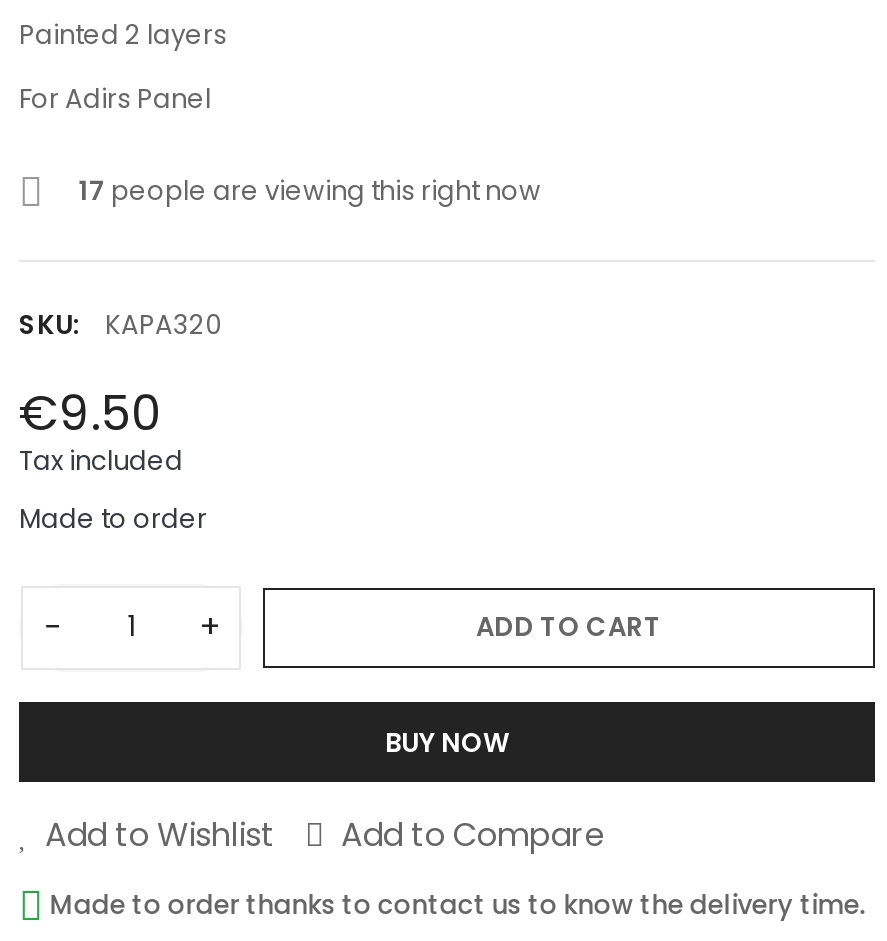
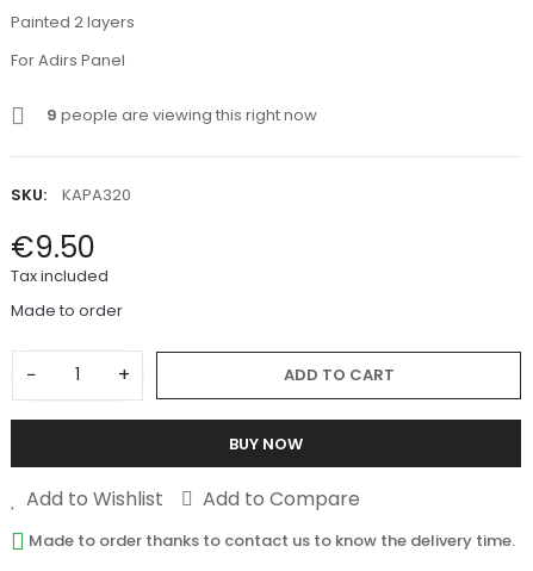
[79,171,541,209] 17 people are viewing this right now -> [47,103,317,126] 9 people are viewing this right now

